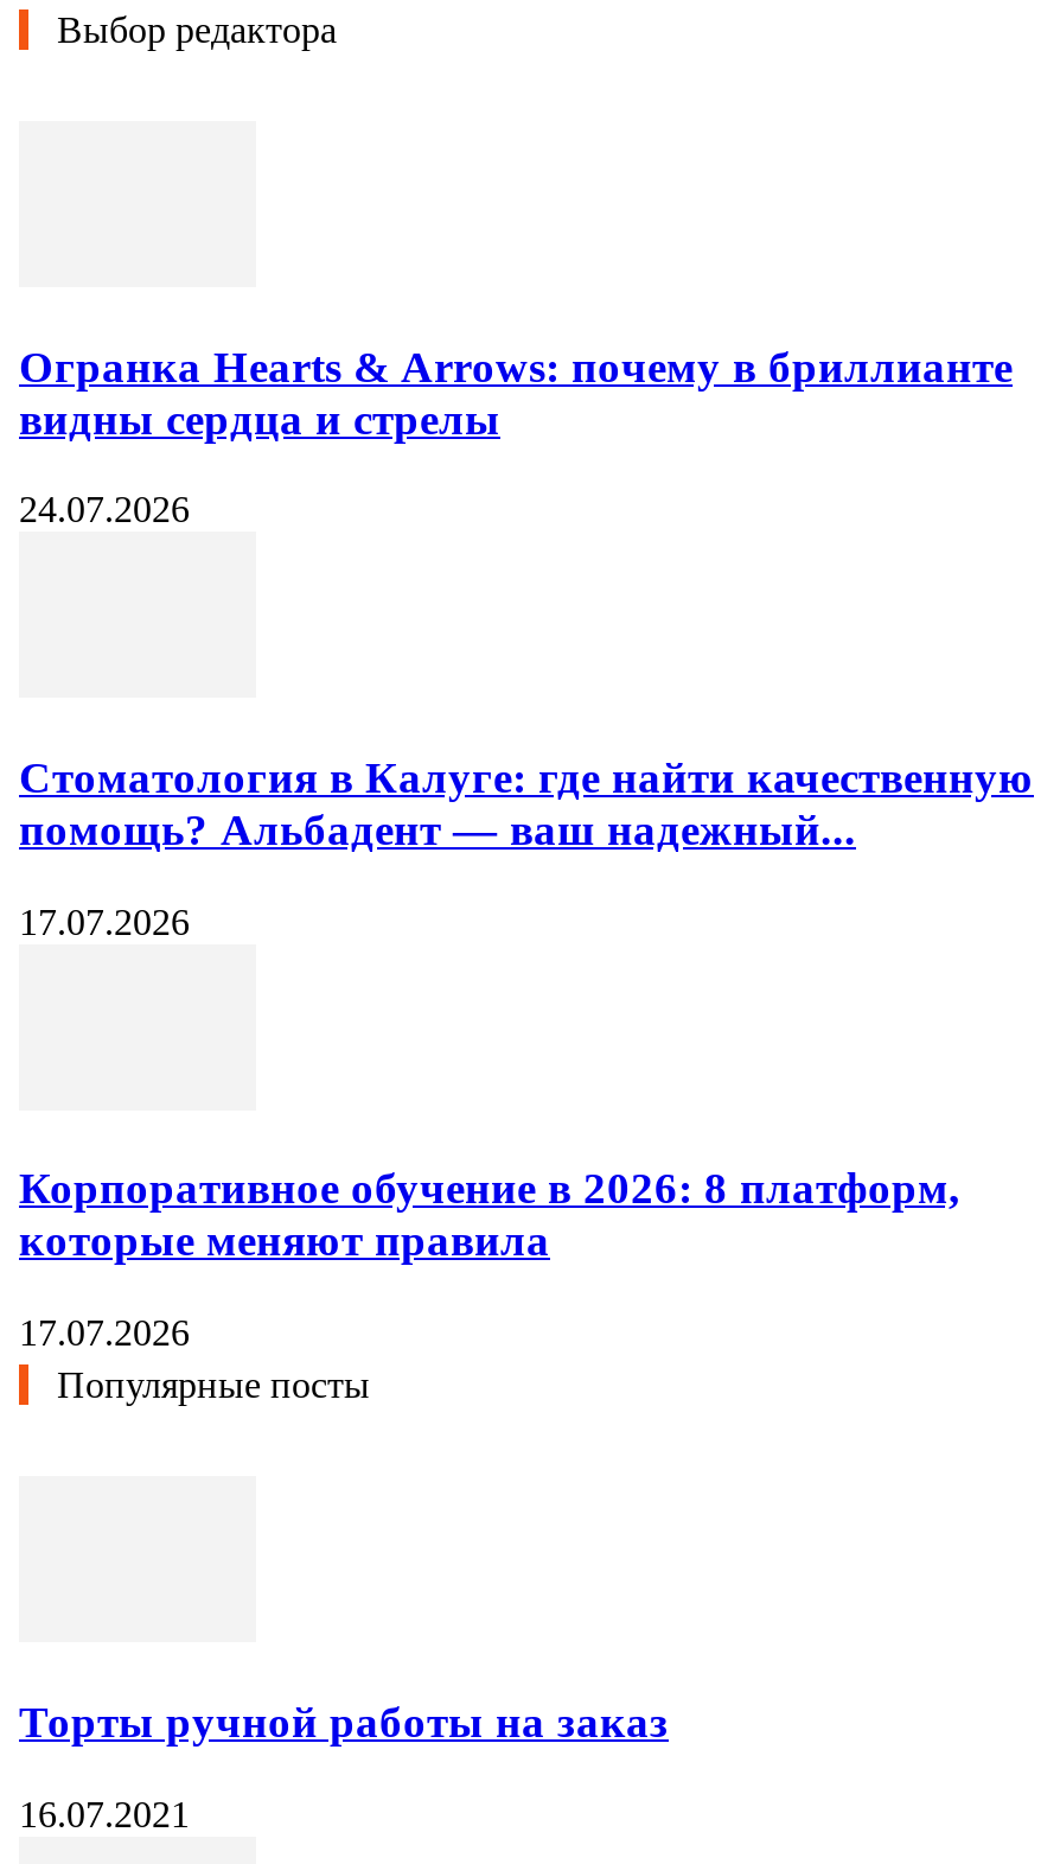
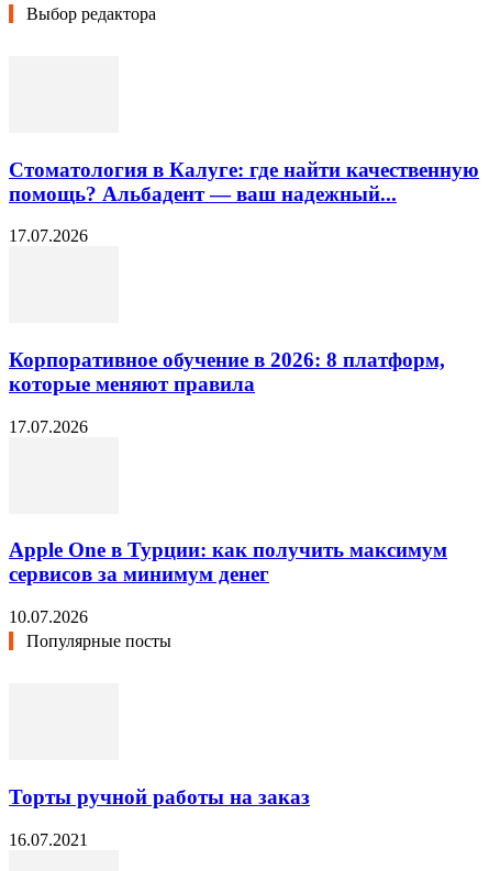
[19,341,1013,530] Огранка Hearts & Arrows: почему в бриллианте | видны сердца и стрелы | 24.07.2026 -> none
moved [19,752,1034,1353] -> [9,158,479,436]: Стоматология в Калуге: где найти качественную | помощь? Альбадент — ваш надежный... | 17.07.2026 | Корпоративное обучение в 2026: 8 платформ, | которые меняют правила | 17.07.2026
none -> [9,539,447,626] Apple One в Турции: как получить максимум | сервисов за минимум денег | 10.07.2026

